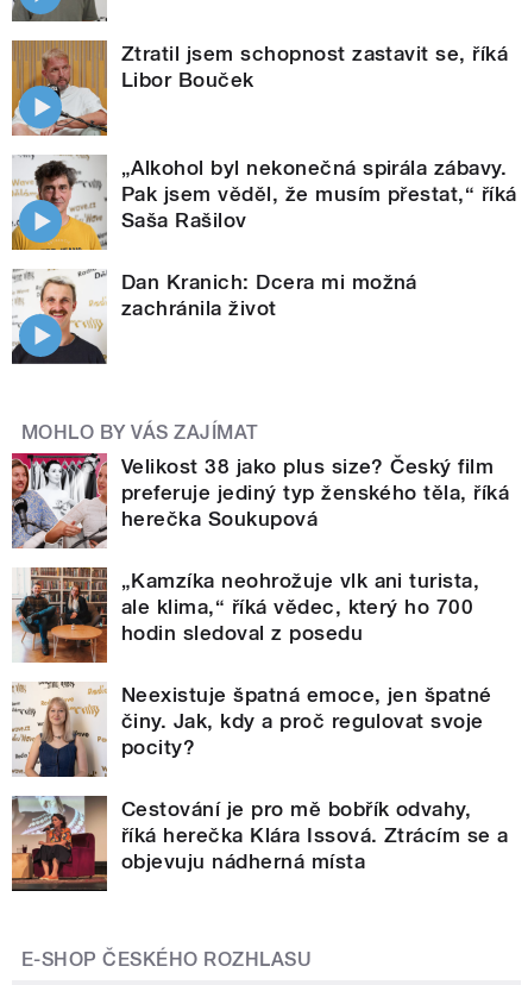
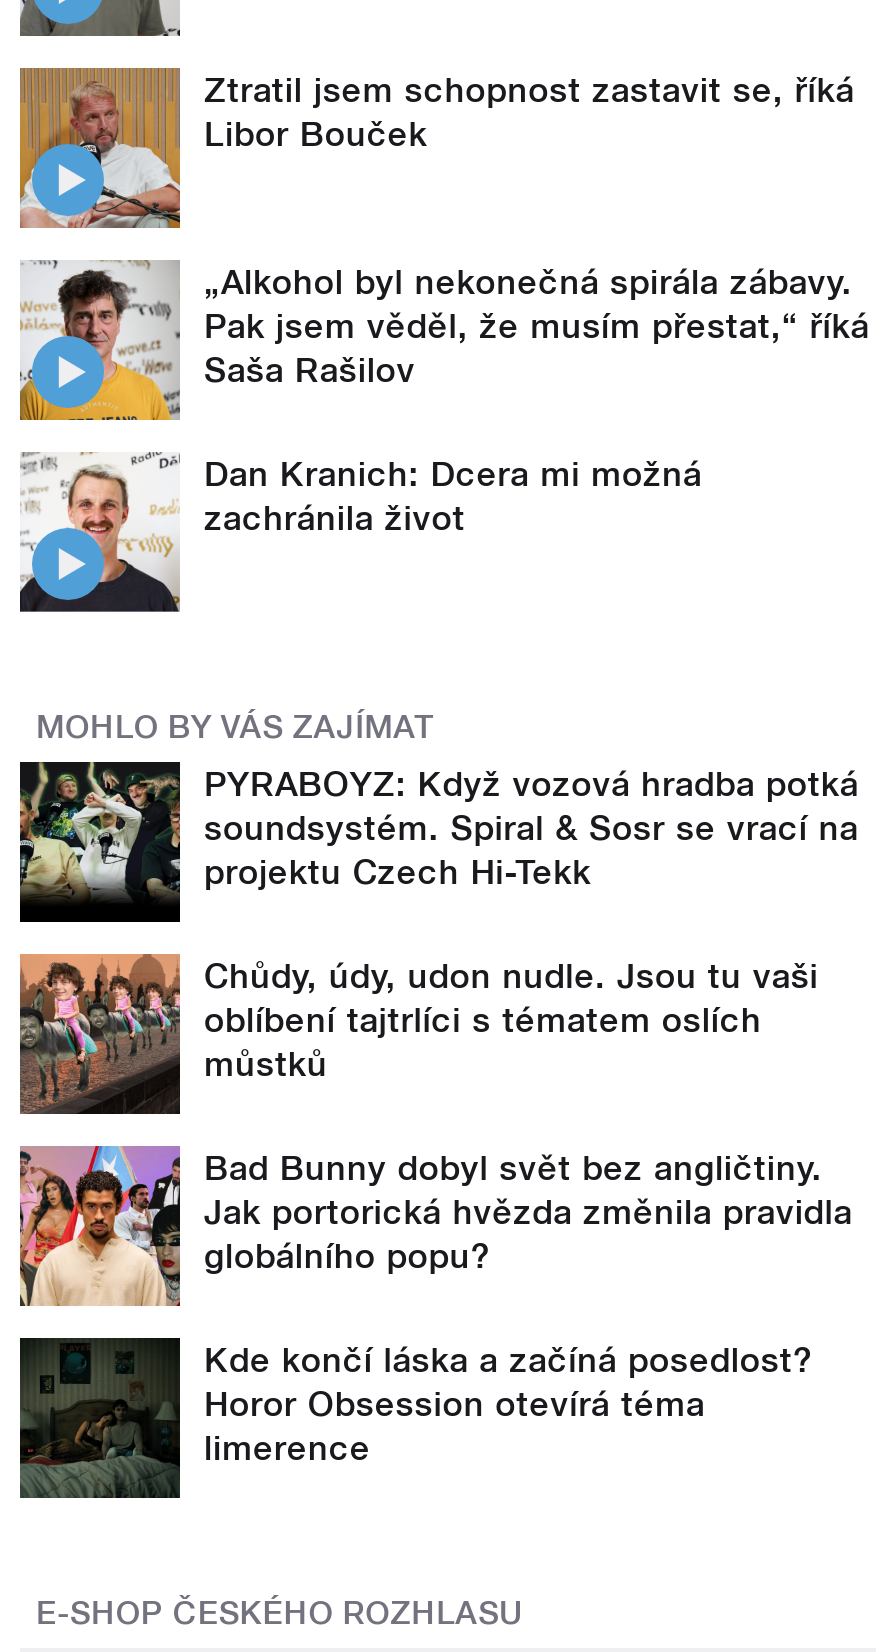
[11,452,509,550] [image] | Velikost 38 jako plus size? Český film | preferuje jediný typ ženského těla, říká | herečka Soukupová -> [18,760,859,924] [image] | PYRABOYZ: Když vozová hradba potká | soundsystém. Spiral & Sosr se vrací na | projektu Czech Hi-Tekk
[11,566,480,664] [image] | „Kamzíka neohrožuje vlk ani turista, | ale klima,“ říká vědec, který ho 700 | hodin sledoval z posedu -> [18,952,819,1116] [image] | Chůdy, údy, udon nudle. Jsou tu vaši | oblíbení tajtrlíci s tématem oslích | můstků
[12,680,492,778] [image] | Neexistuje špatná emoce, jen špatné | činy. Jak, kdy a proč regulovat svoje | pocity? -> [18,1144,852,1306] [image] | Bad Bunny dobyl svět bez angličtiny. | Jak portorická hvězda změnila pravidla | globálního popu?
[11,795,509,890] [image] | Cestování je pro mě bobřík odvahy, | říká herečka Klára Issová. Ztrácím se a | objevuju nádherná místa -> [18,1336,814,1498] [image] | Kde končí láska a začíná posedlost? | Horor Obsession otevírá téma | limerence

